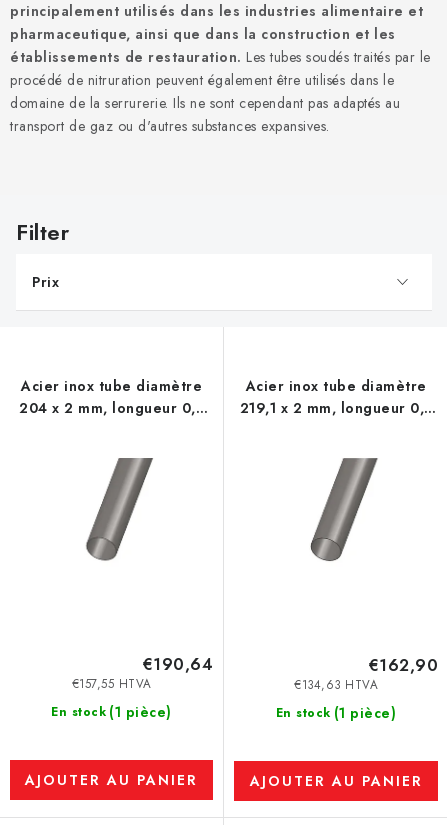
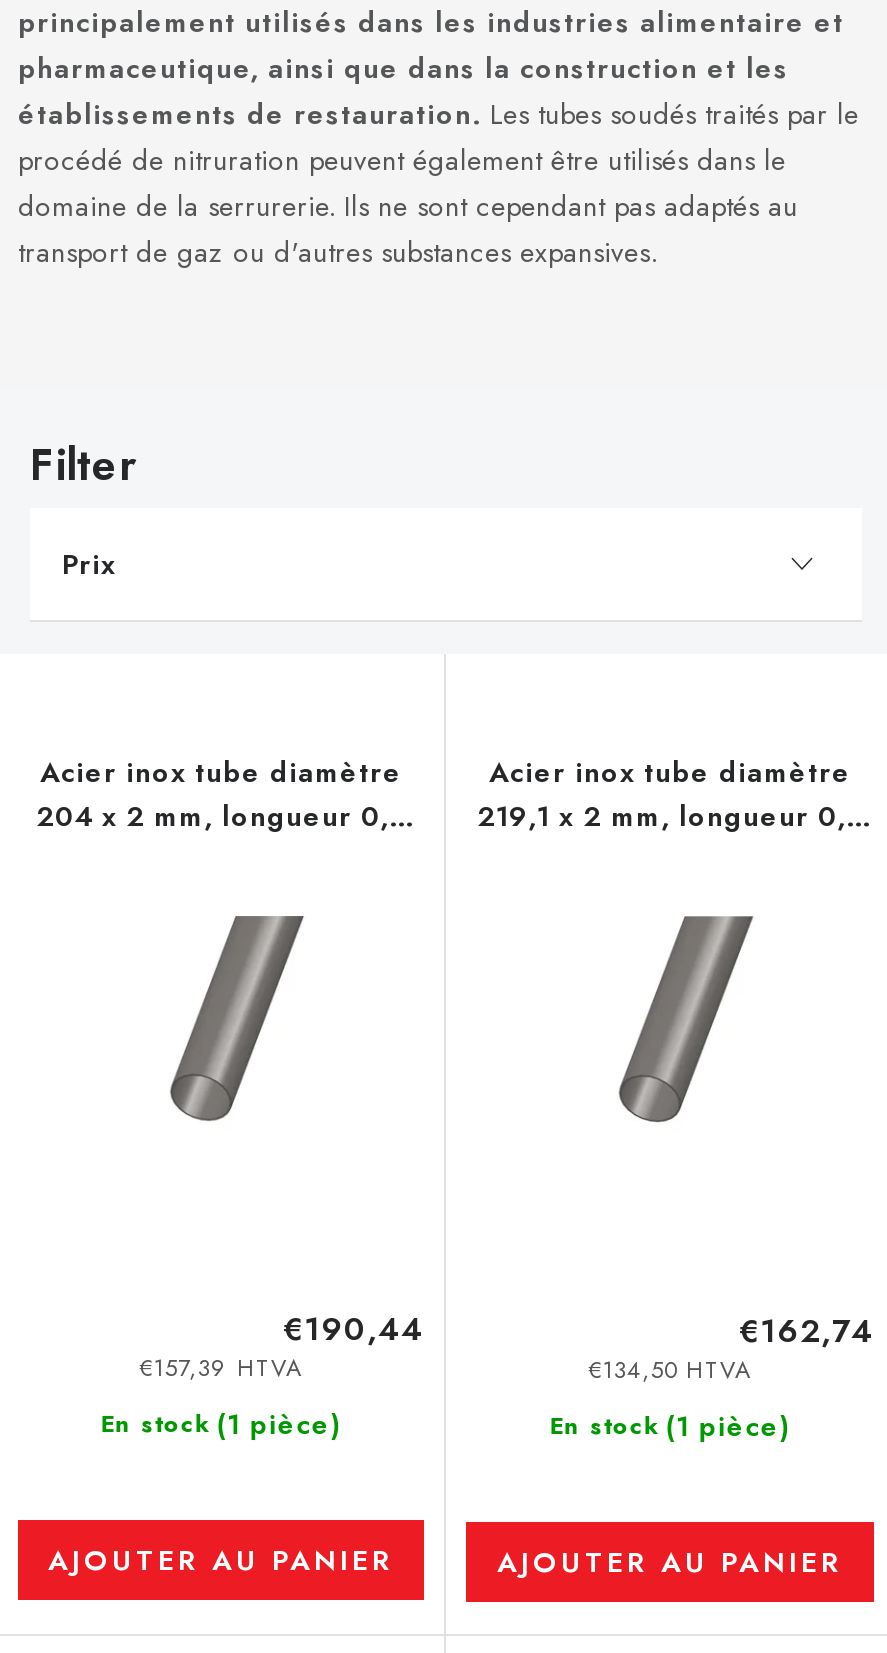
[142,653,213,676] €190,64 -> [283,1306,424,1352] €190,44
[368,654,438,677] €162,90 -> [739,1308,874,1354] €162,74
[71,676,151,692] €157,55 HTVA -> [139,1352,303,1384] €157,39 HTVA
[294,677,378,693] €134,63 HTVA -> [588,1354,752,1386] €134,50 HTVA

